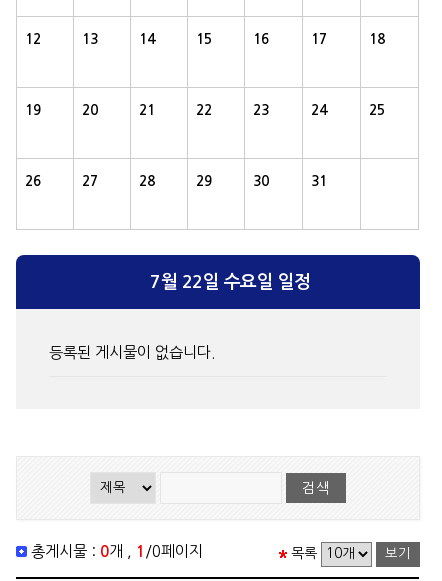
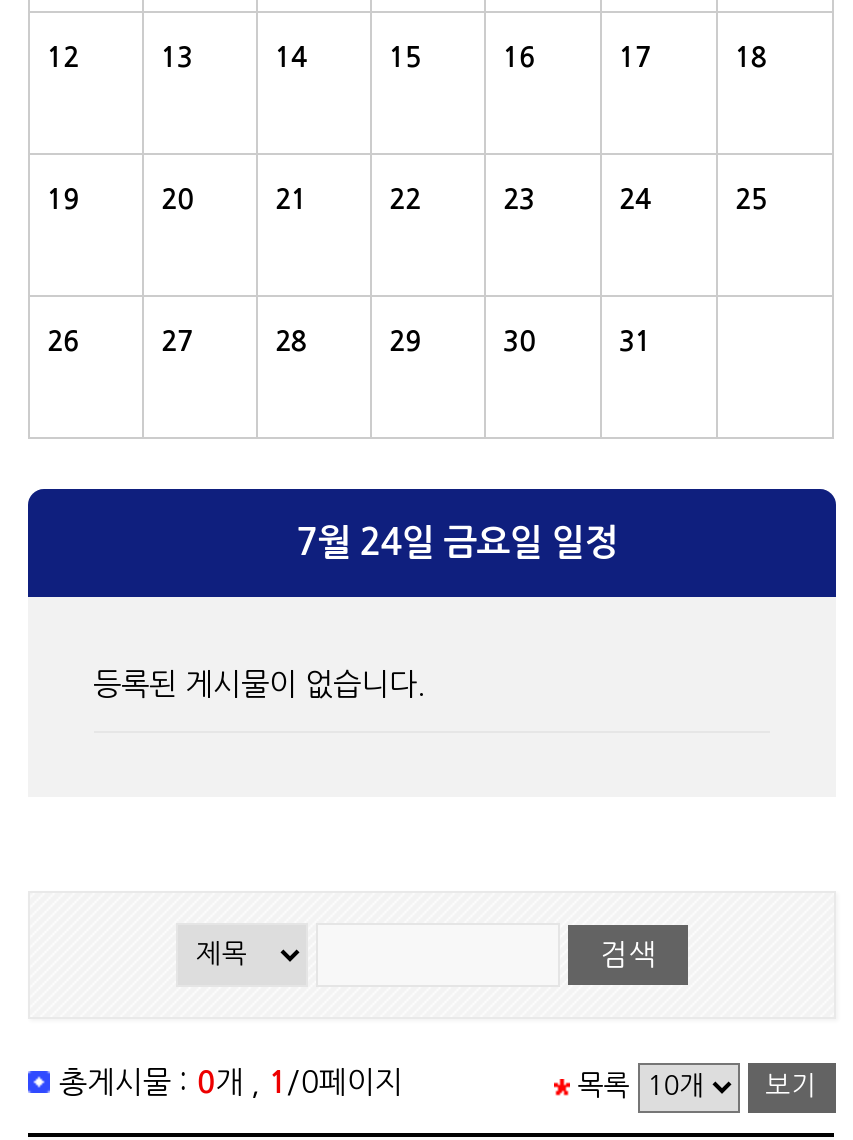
[150,273,311,291] 7월 22일 수요일 일정 -> [296,526,617,562] 7월 24일 금요일 일정

